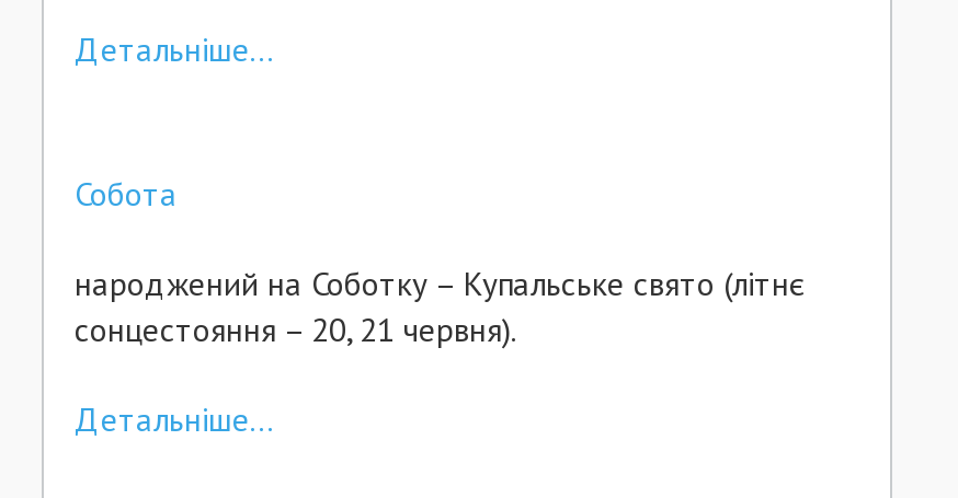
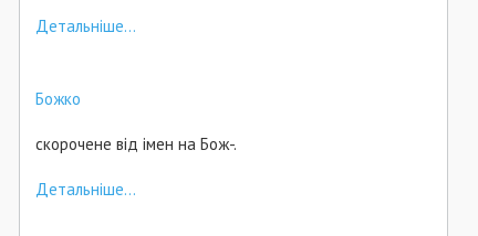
[75,173,178,215] Собота -> [35,88,81,109] Божко
[75,263,807,350] народжений на Соботку – Купальське свято (літнє | сонцестояння – 20, 21 червня). -> [35,133,237,154] скорочене від імен на Бож-.

